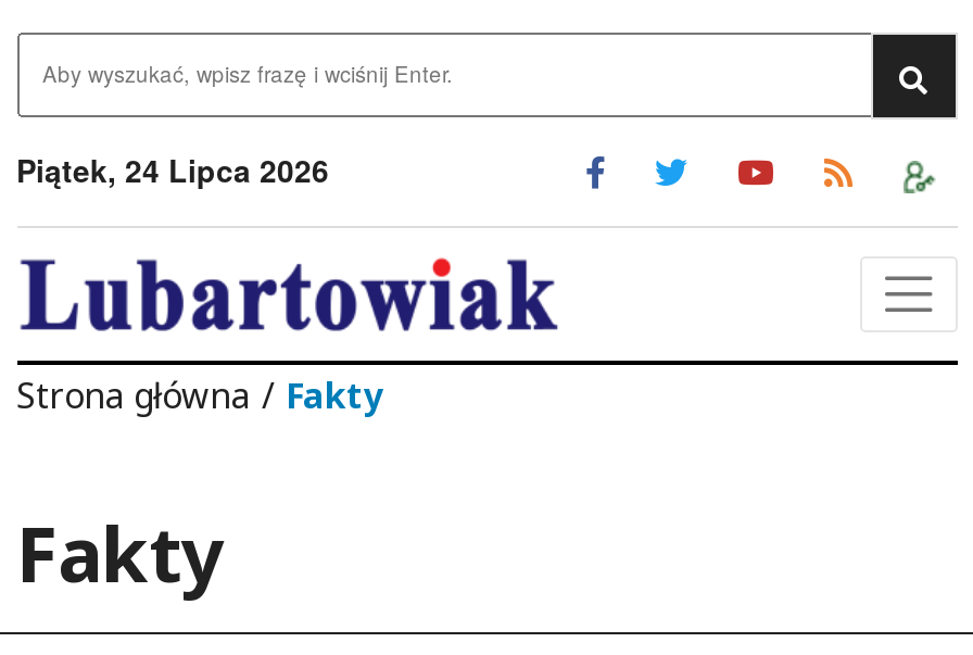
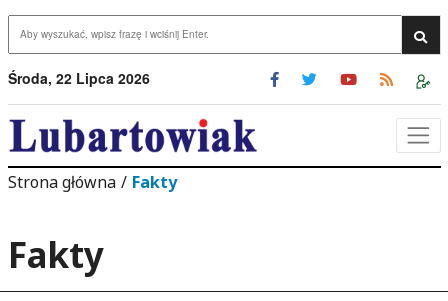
[16,148,329,191] Piątek, 24 Lipca 2026 -> [7,68,149,88] Środa, 22 Lipca 2026

